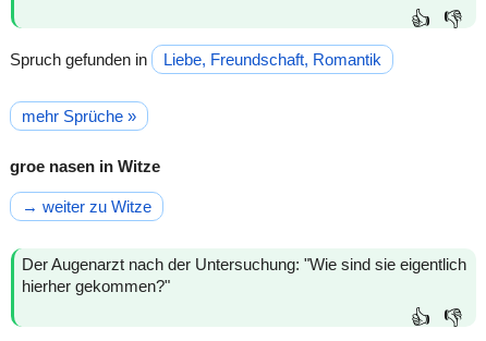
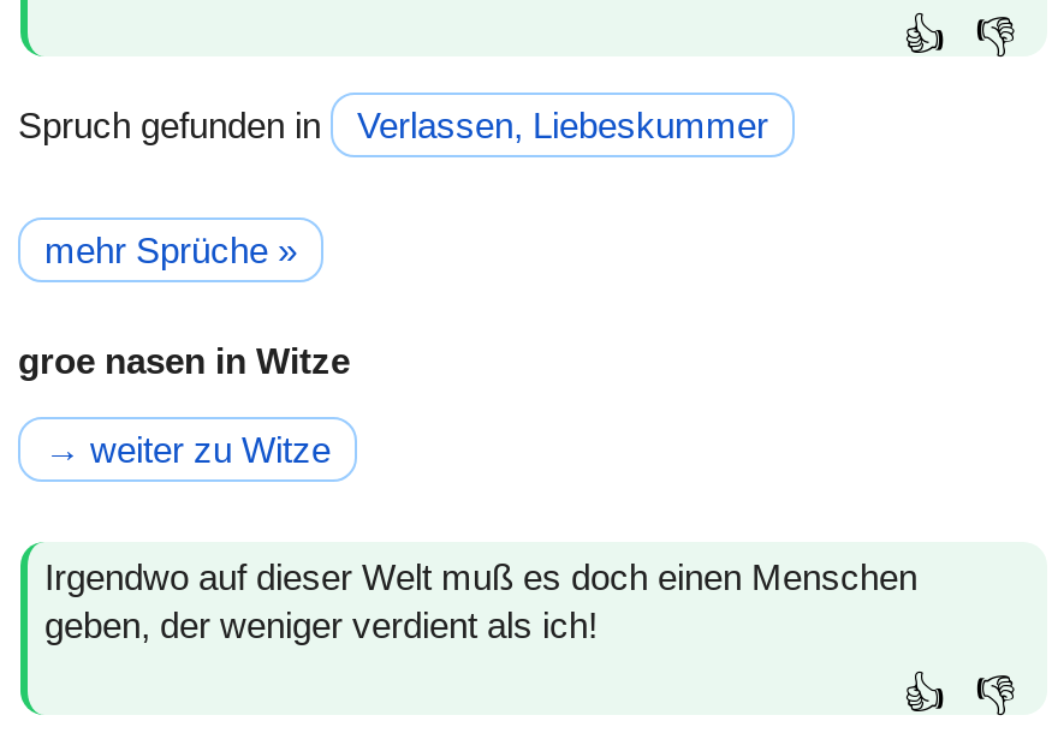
[163,50,381,69] Liebe, Freundschaft, Romantik -> [357,105,768,145] Verlassen, Liebeskummer
[22,255,466,295] Der Augenarzt nach der Untersuchung: "Wie sind sie eigentlich | hierher gekommen?" -> [44,556,917,645] Irgendwo auf dieser Welt muß es doch einen Menschen | geben, der weniger verdient als ich!

